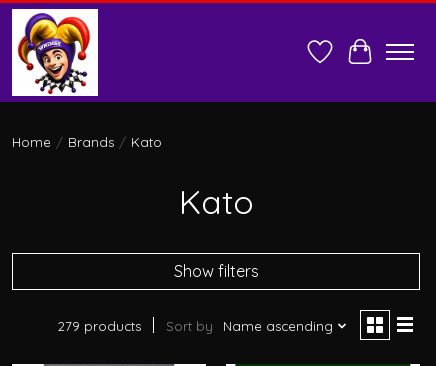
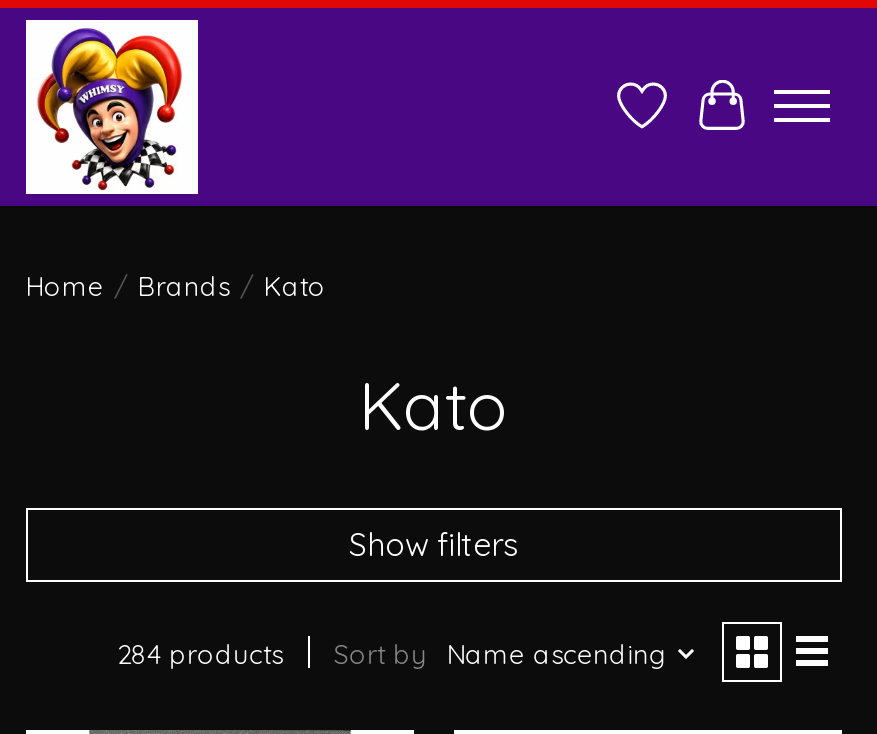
[58,318,333,334] 279 products Sort by Name ascending -> [117,637,667,669] 284 products Sort by Name ascending

